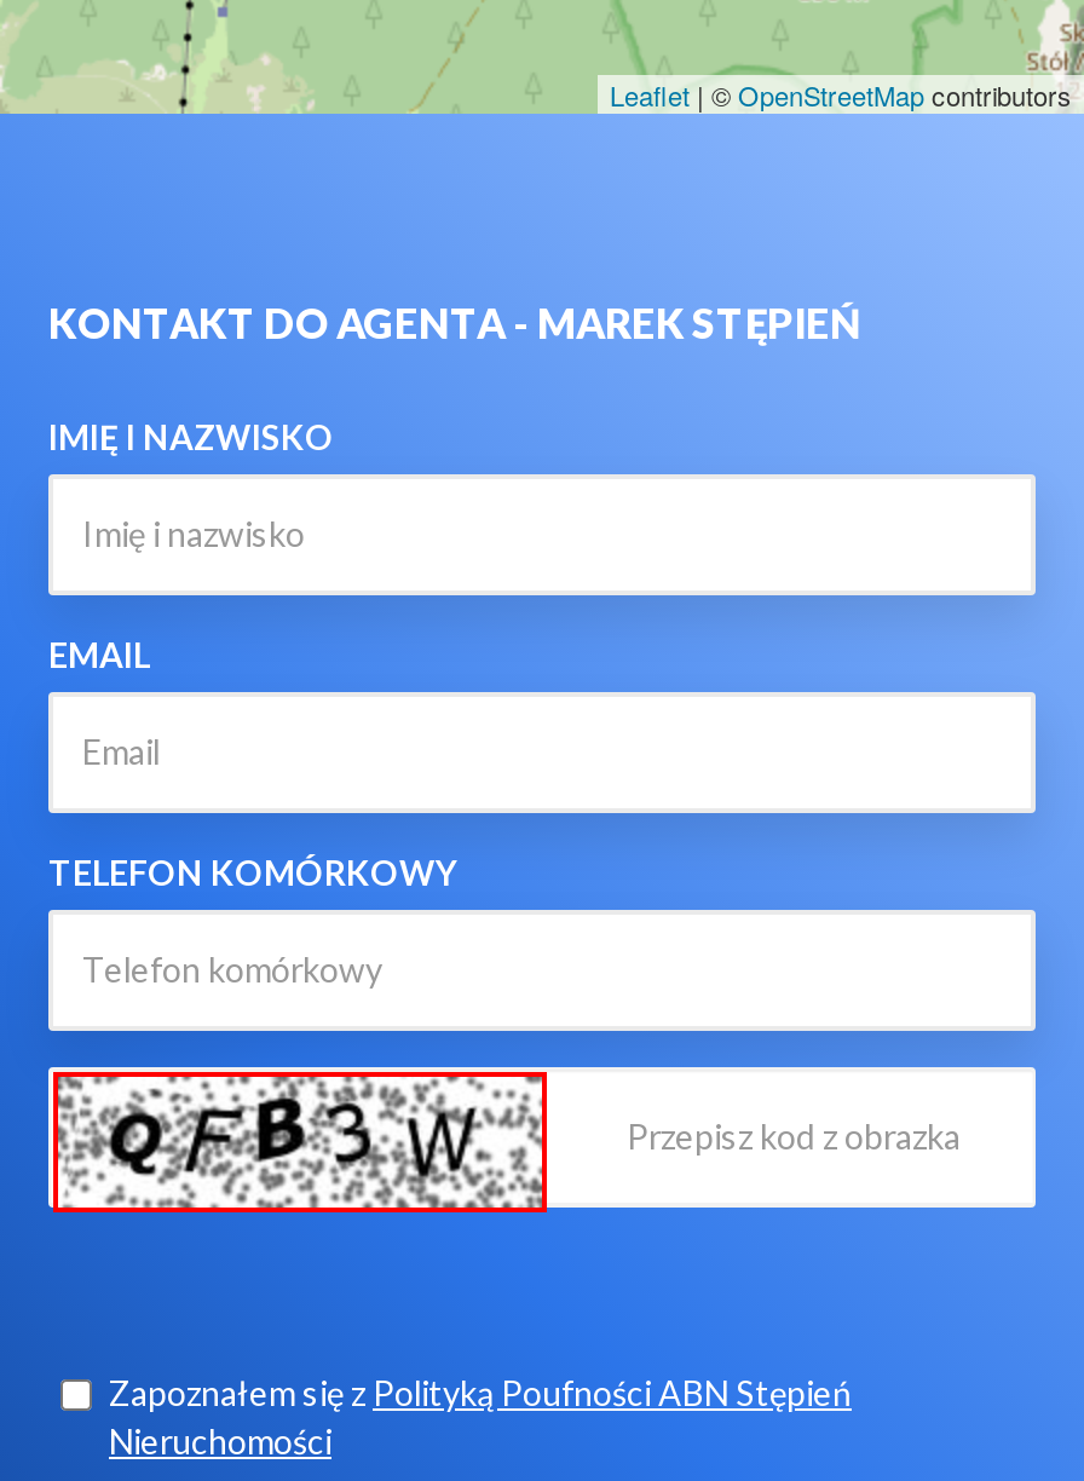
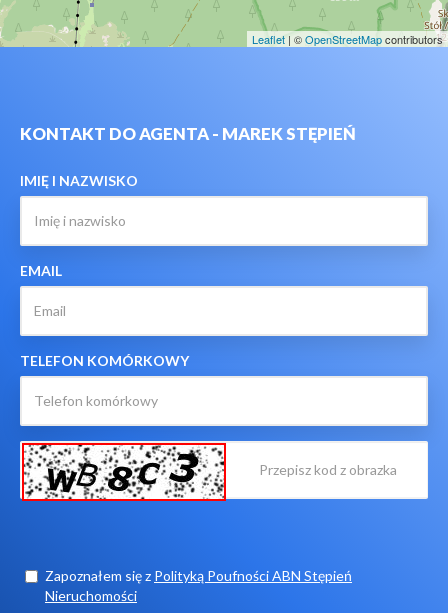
[56,1074,544,1210] [image] -> [23,444,225,500] [image]

